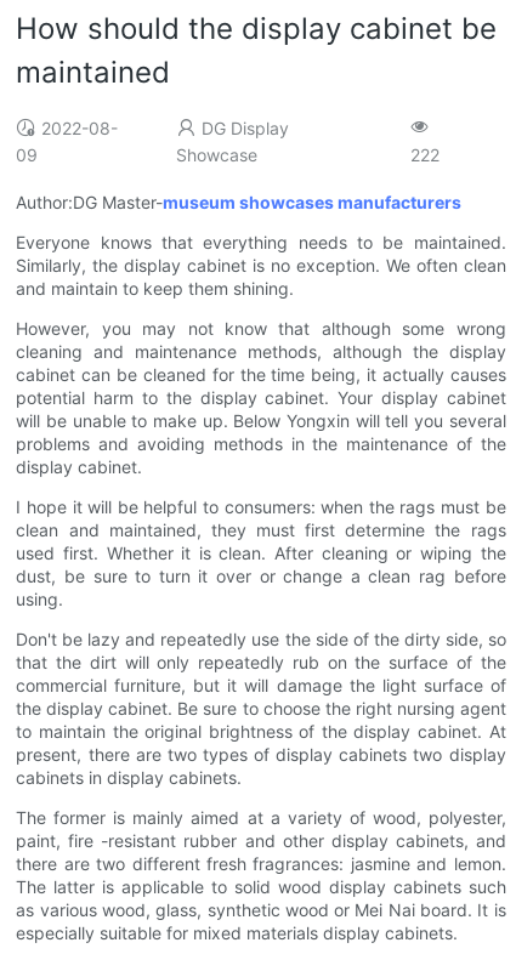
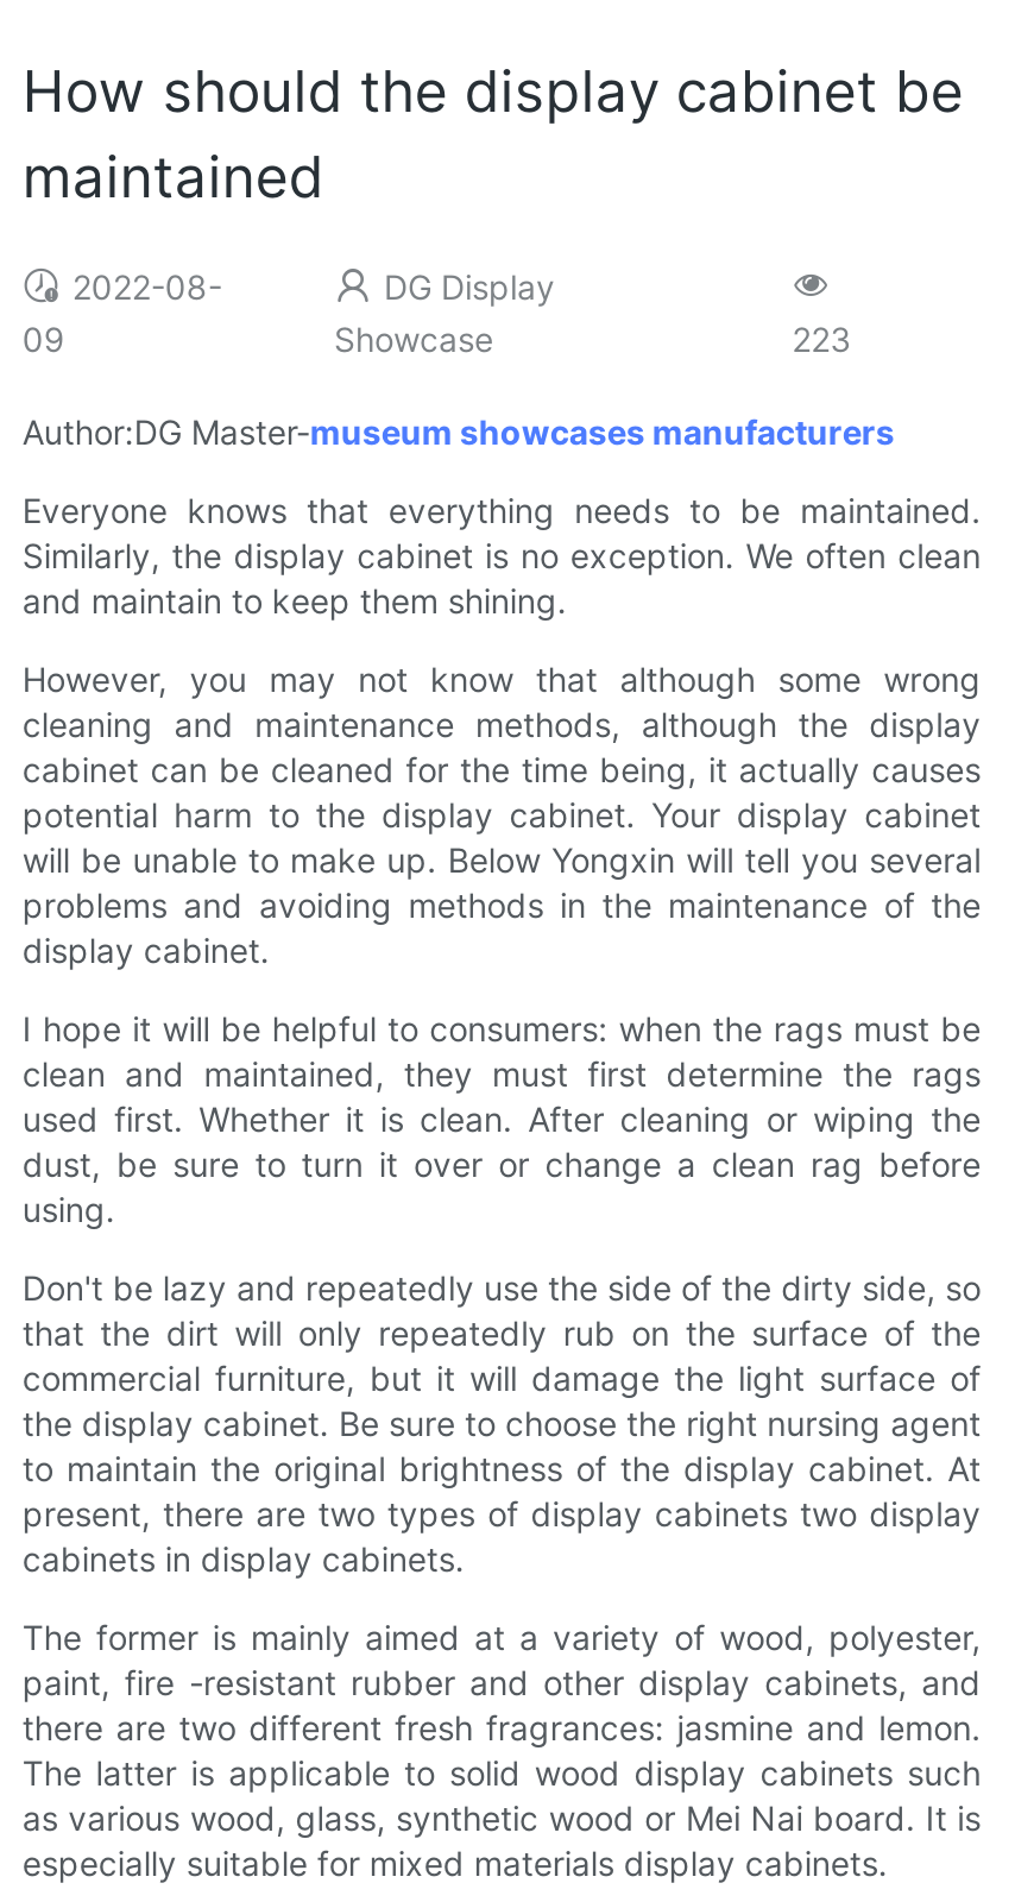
[410,145,439,166] 222 -> [792,320,851,360] 223

